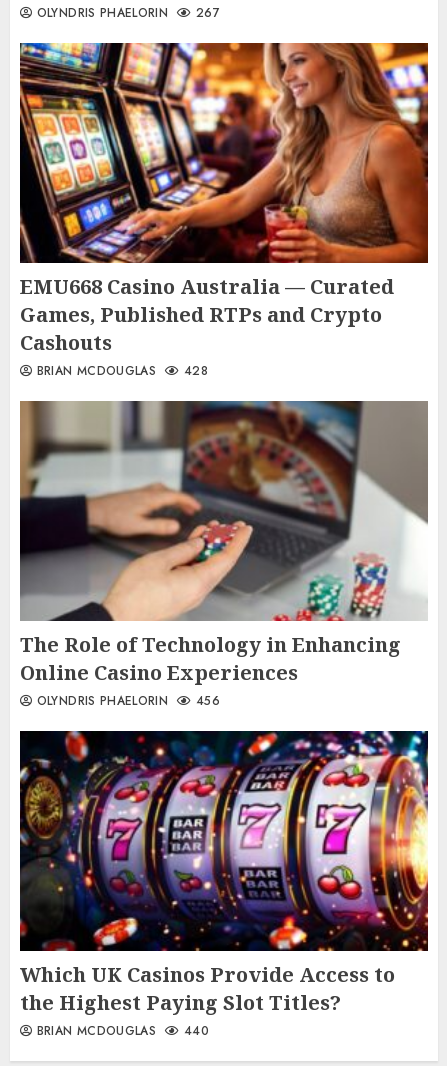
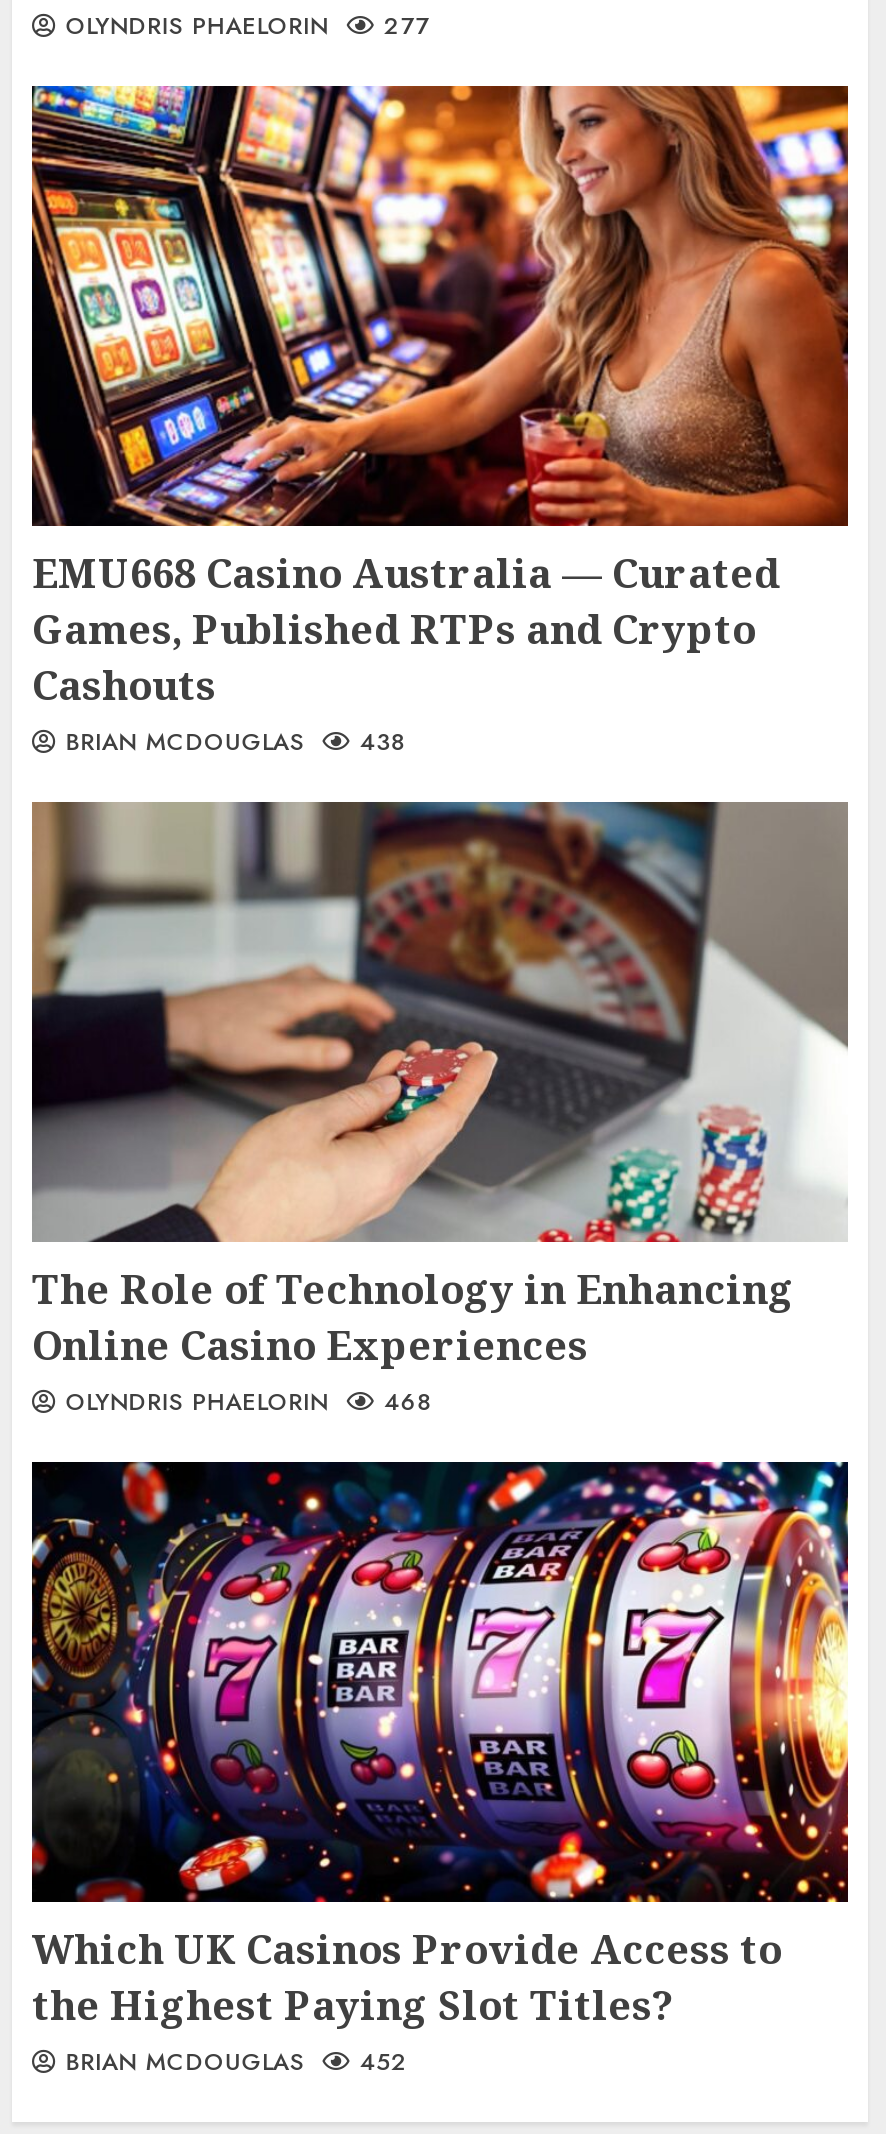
[32,4,220,22] OLYNDRIS PHAELORIN 267 -> [57,7,430,43] OLYNDRIS PHAELORIN 277
[32,362,208,380] BRIAN MCDOUGLAS 428 -> [57,723,406,759] BRIAN MCDOUGLAS 438
[32,692,220,710] OLYNDRIS PHAELORIN 456 -> [57,1383,432,1419] OLYNDRIS PHAELORIN 468
[32,1022,209,1040] BRIAN MCDOUGLAS 440 -> [57,2043,408,2079] BRIAN MCDOUGLAS 452

